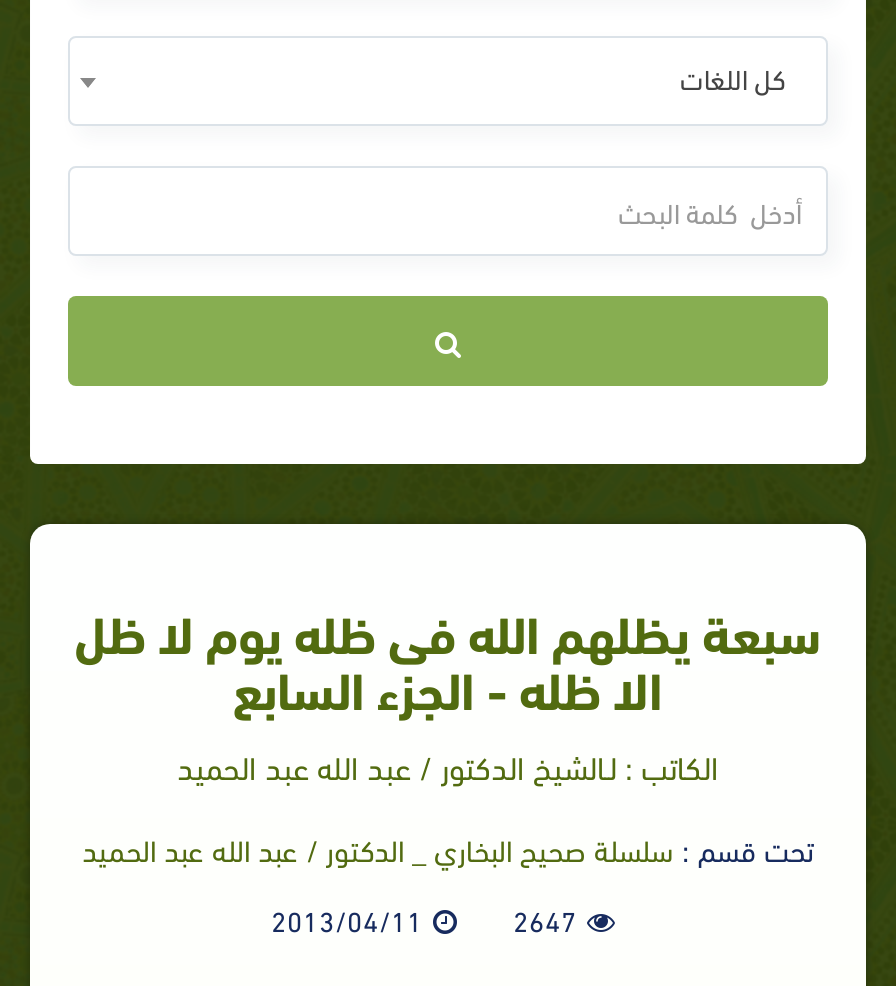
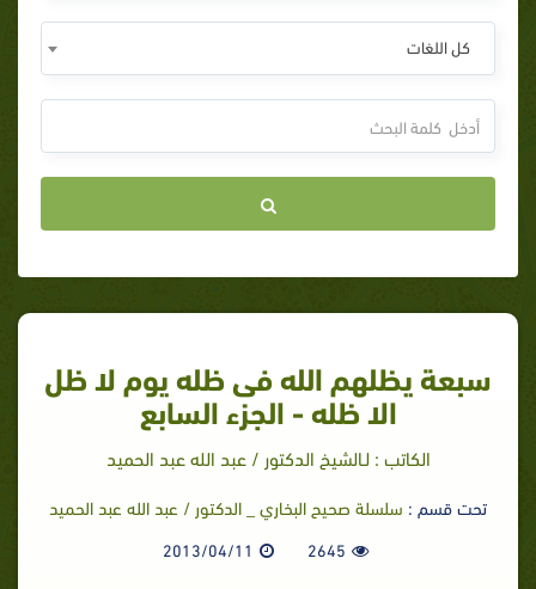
[513,898,577,940] 2647 -> [307,536,345,562] 2645

